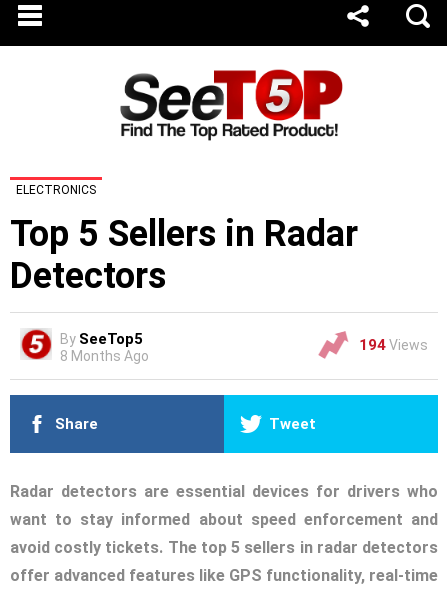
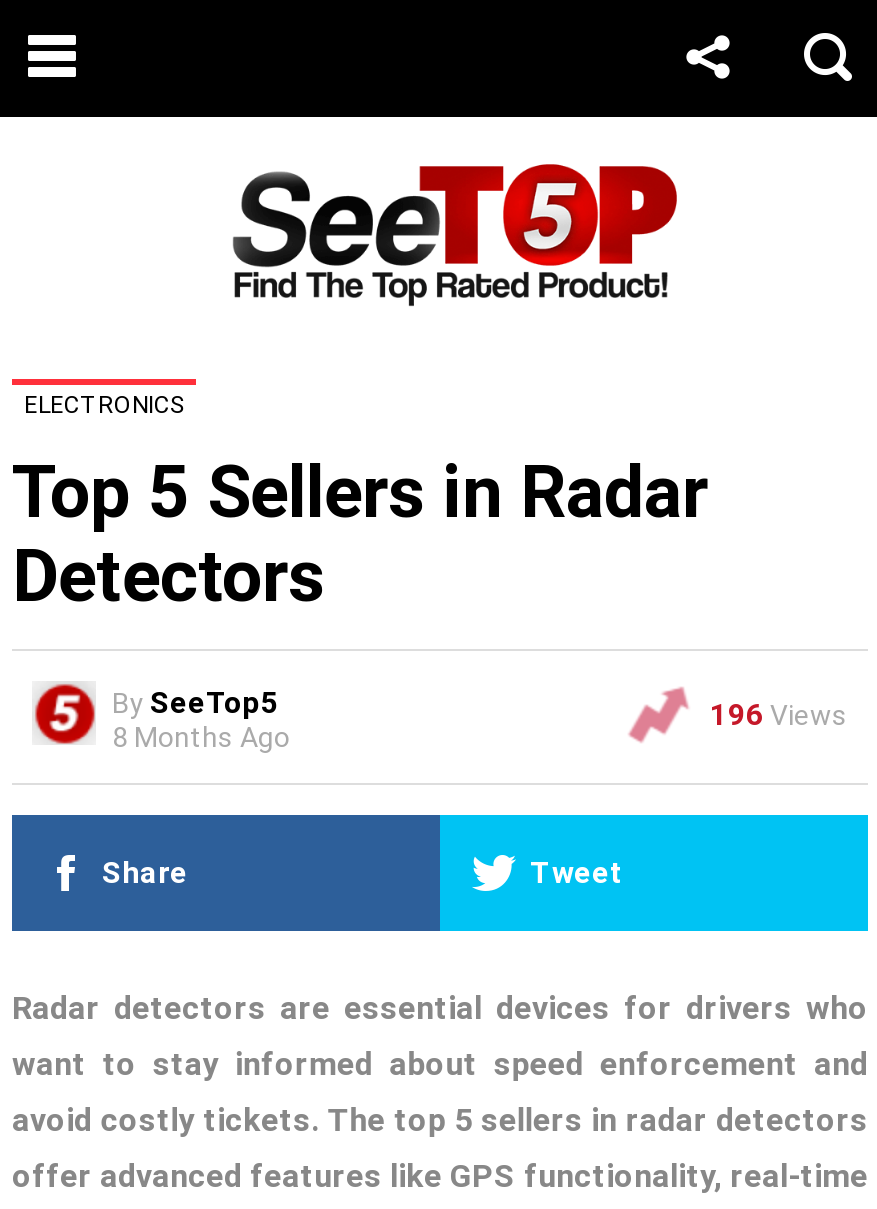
[359,336,428,354] 194 Views -> [710,697,848,733] 196 Views

